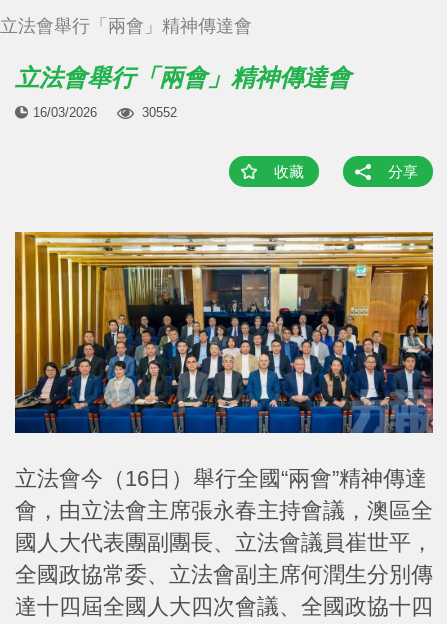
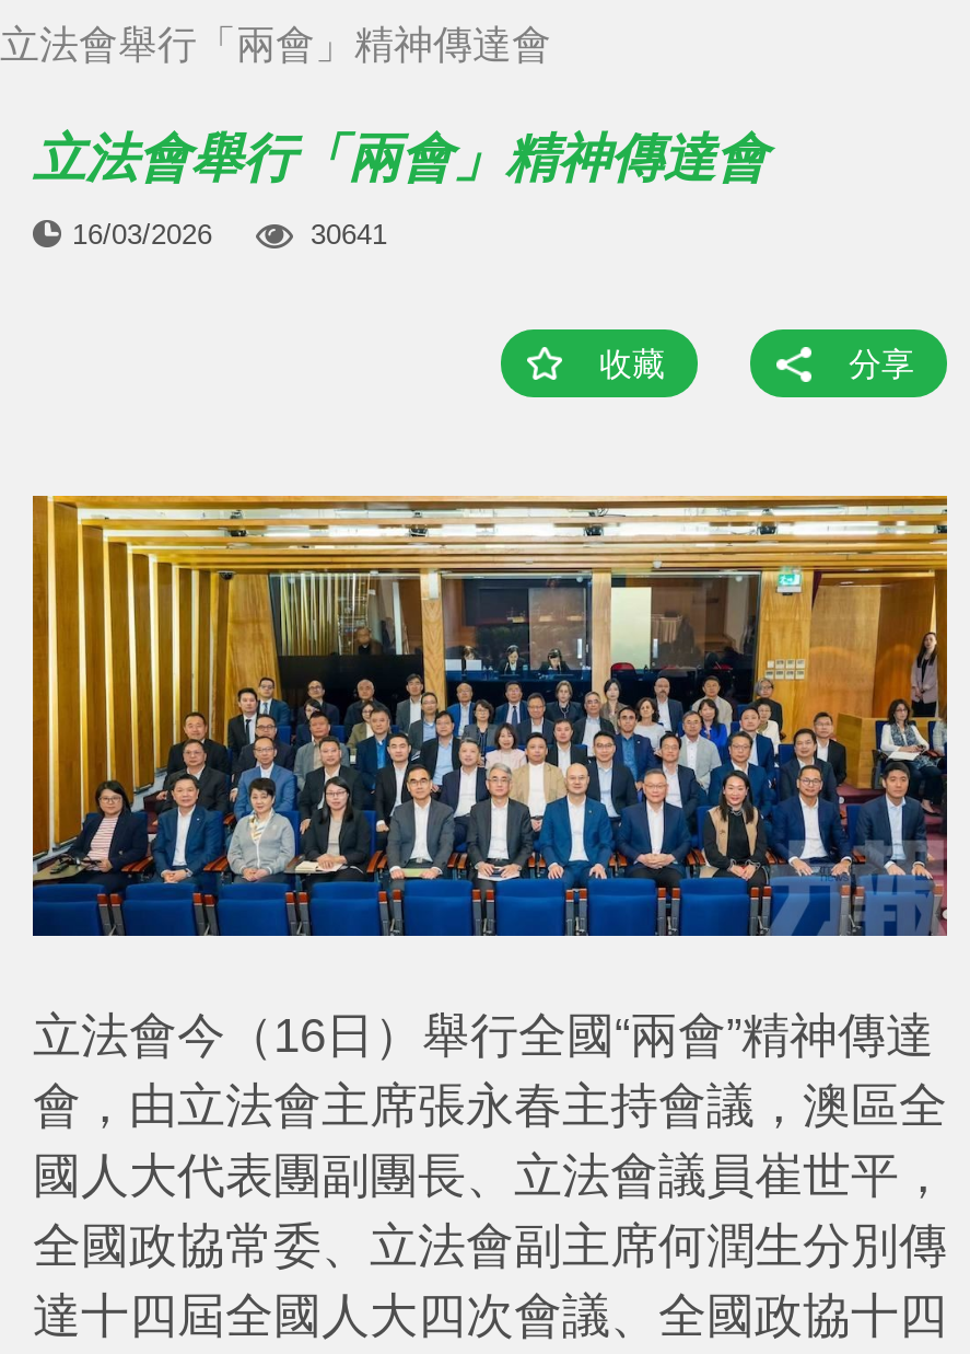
[142,105,177,120] 30552 -> [311,218,387,251] 30641

